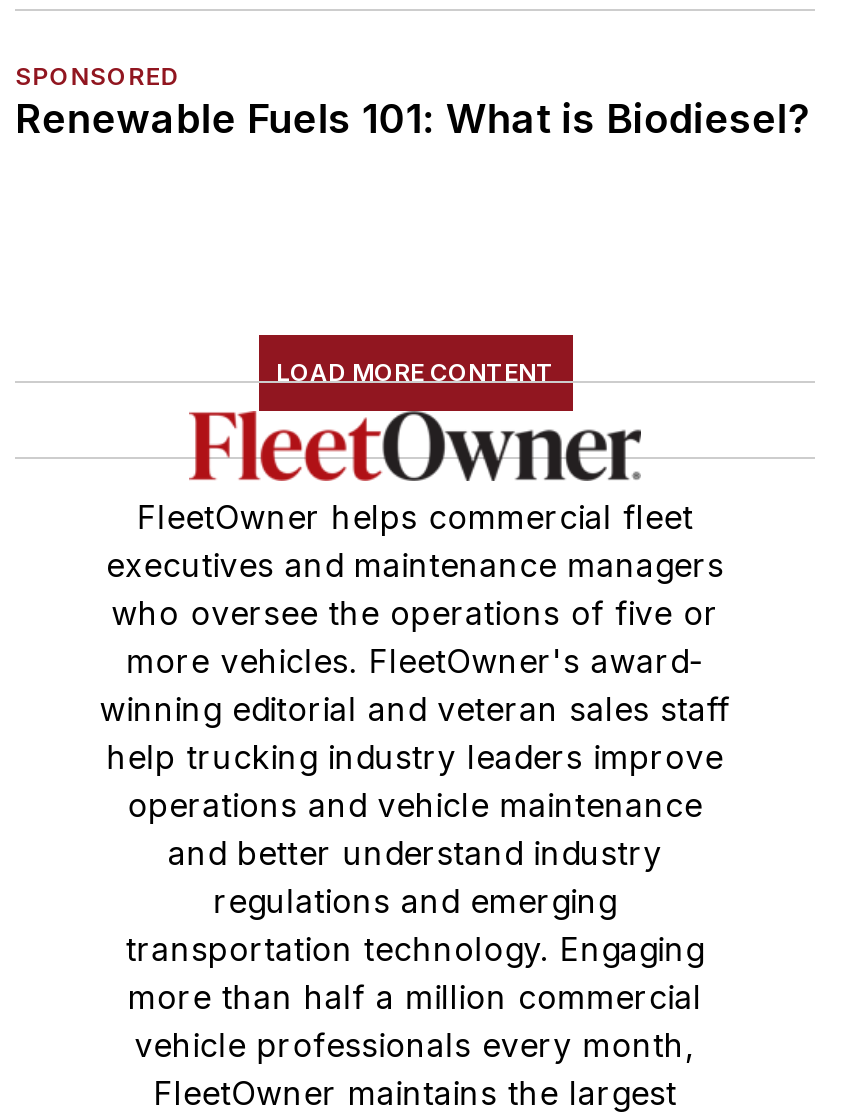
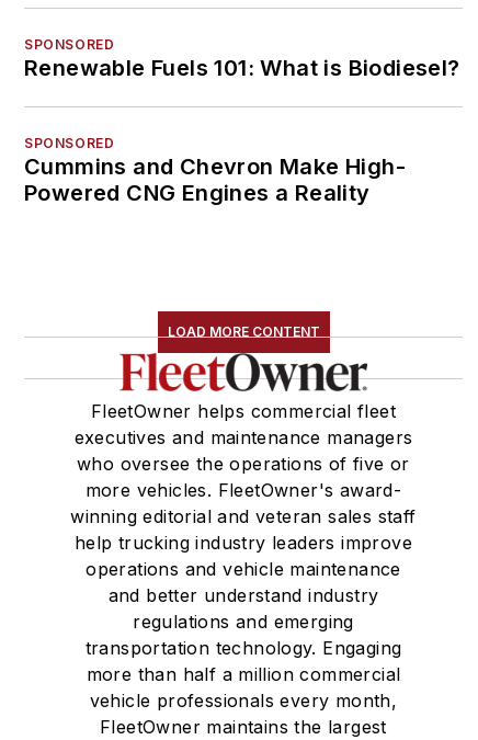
none -> [24,134,406,206] SPONSORED | Cummins and Chevron Make High- | Powered CNG Engines a Reality

